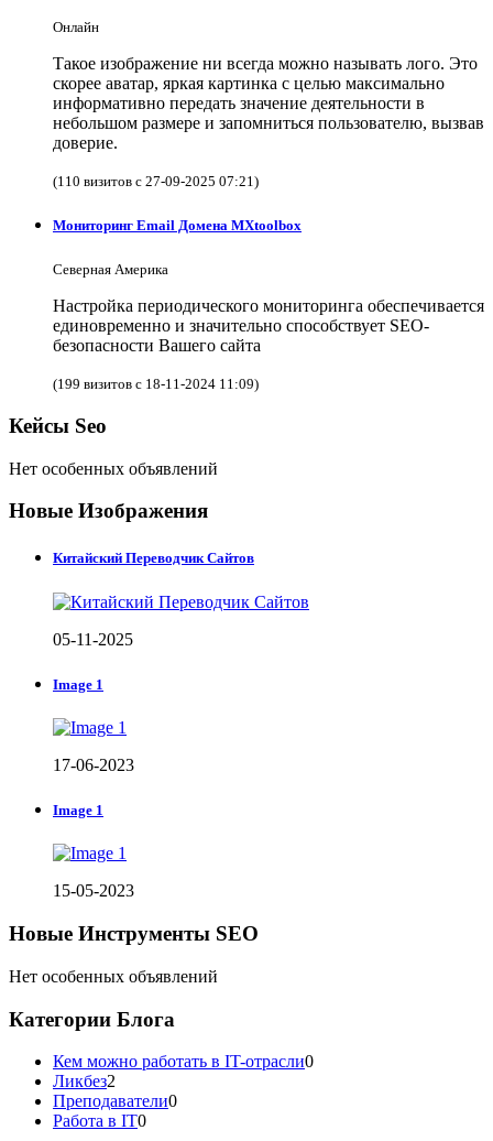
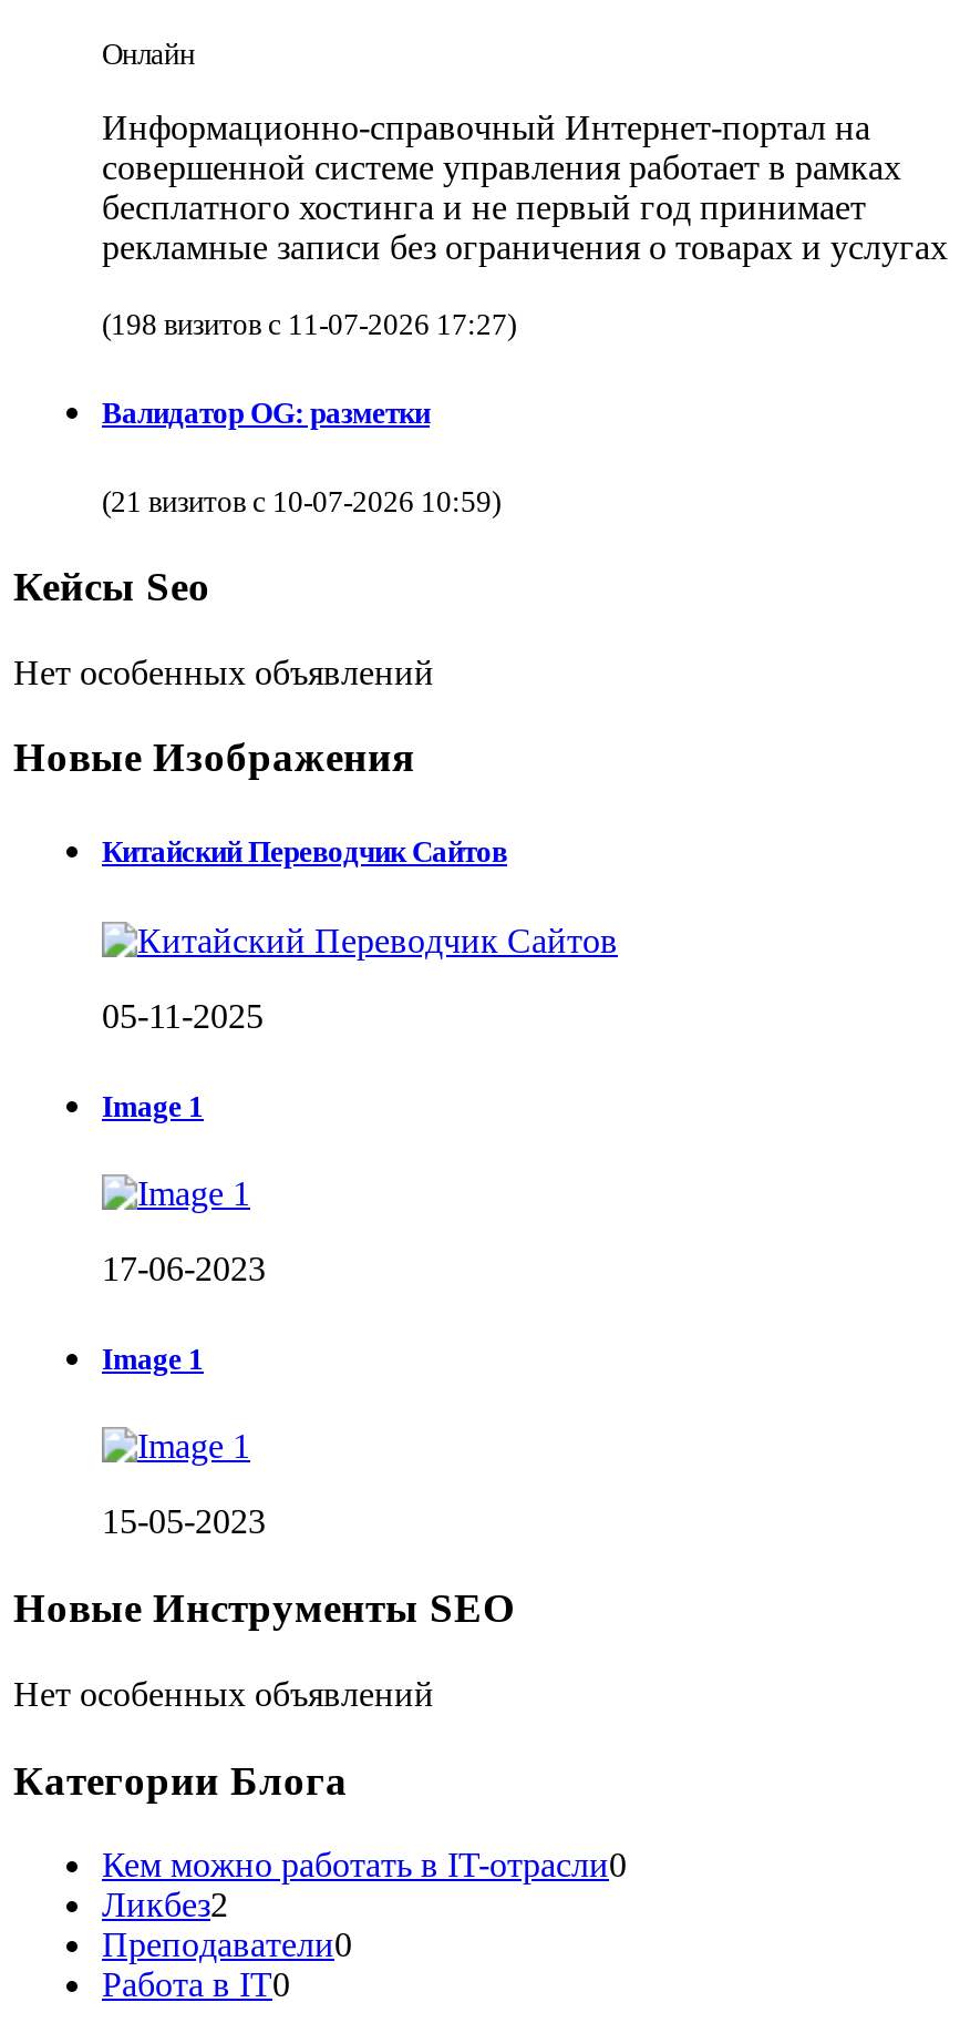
[53,54,484,392] Такое изображение ни всегда можно называть лого. Это | скорее аватар, яркая картинка с целью максимально | информативно передать значение деятельности в | небольшом размере и запомниться пользователю, вызвав | доверие. | (110 визитов с 27-09-2025 07:21) | Мониторинг Email Домена MXtoolbox | Северная Америка | Настройка периодического мониторинга обеспечивается | единовременно и значительно способствует SEO- | безопасности Вашего сайта | (199 визитов с 18-11-2024 11:09) -> [102,108,948,519] Информационно-справочный Интернет-портал на | совершенной системе управления работает в рамках | бесплатного хостинга и не первый год принимает | рекламные записи без ограничения о товарах и услугах | (198 визитов с 11-07-2026 17:27) | Валидатор OG: разметки | (21 визитов с 10-07-2026 10:59)

